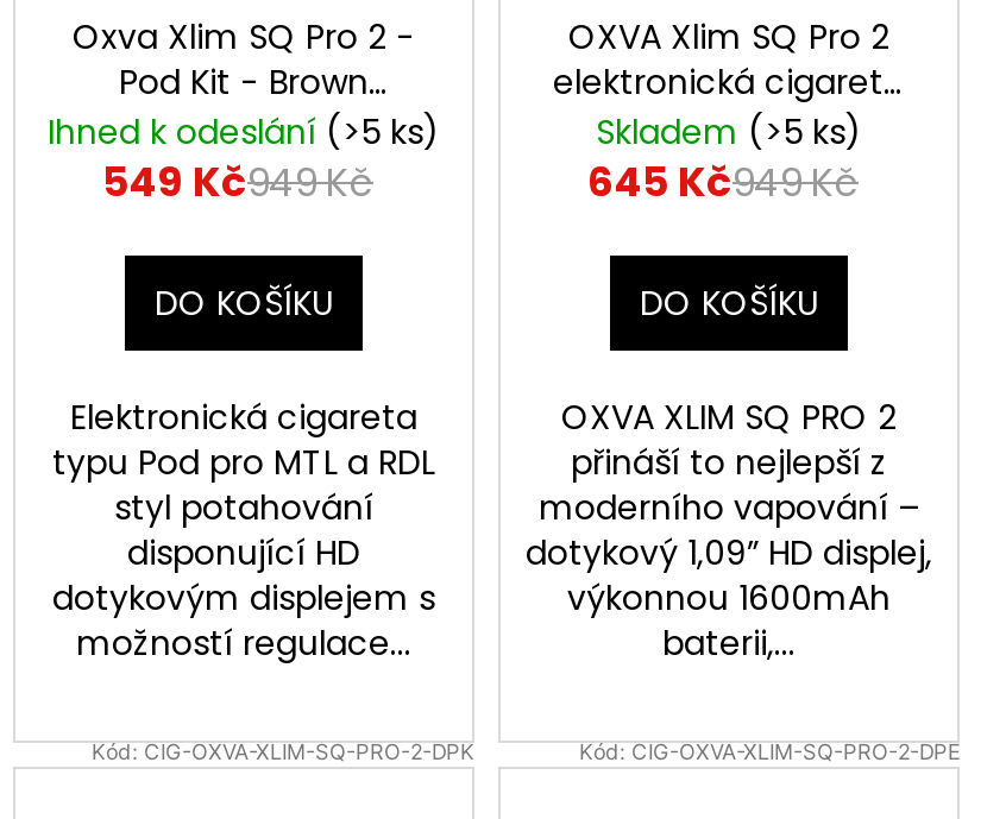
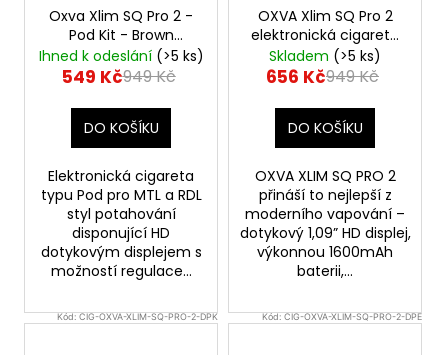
[587,154,859,211] 645 Kč949 Kč -> [266,65,379,89] 656 Kč949 Kč

